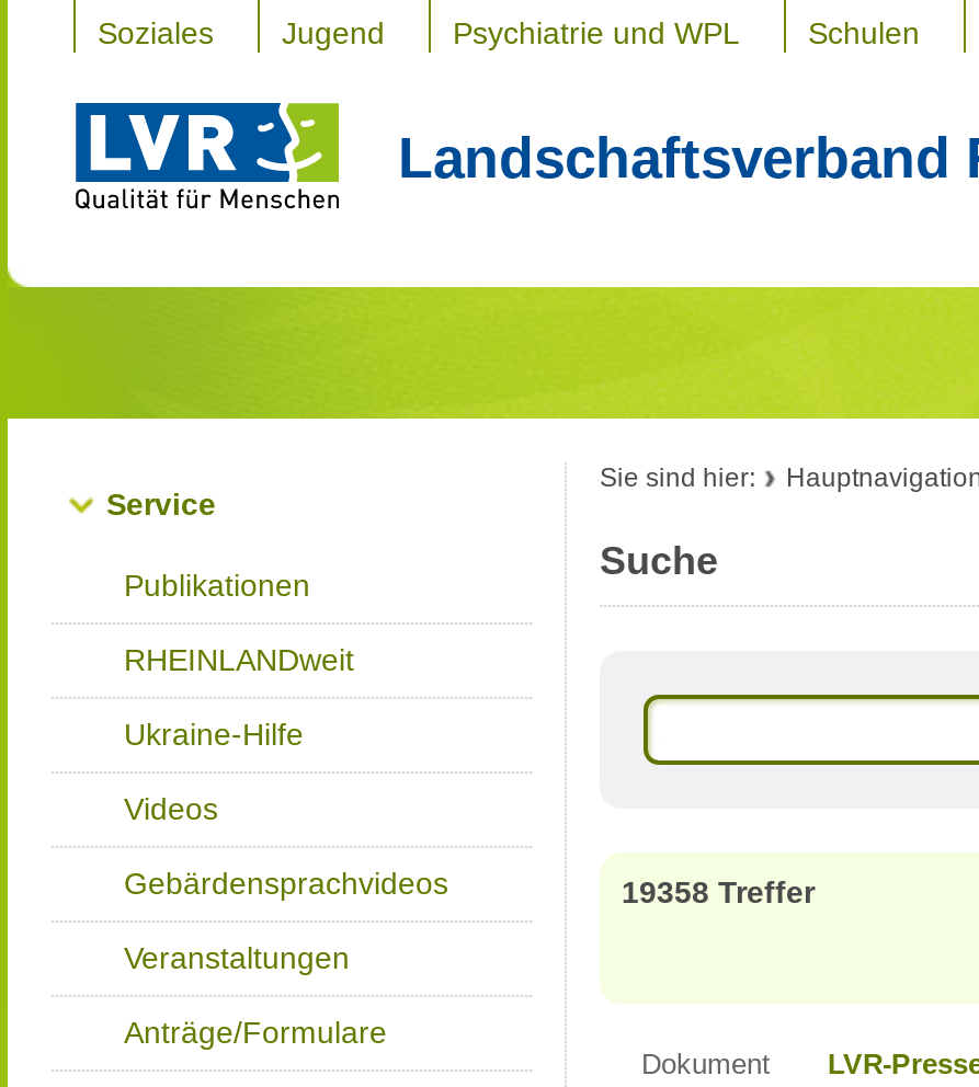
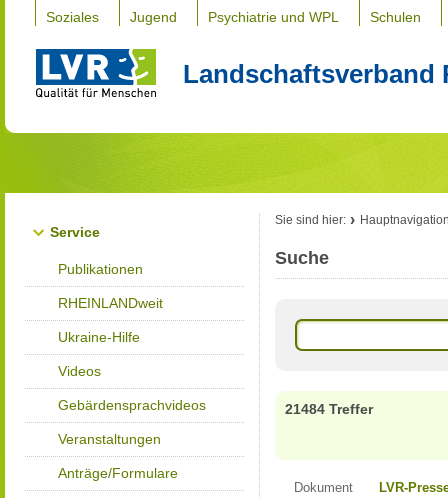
[622,874,815,909] 19358 Treffer -> [285,401,373,417] 21484 Treffer

